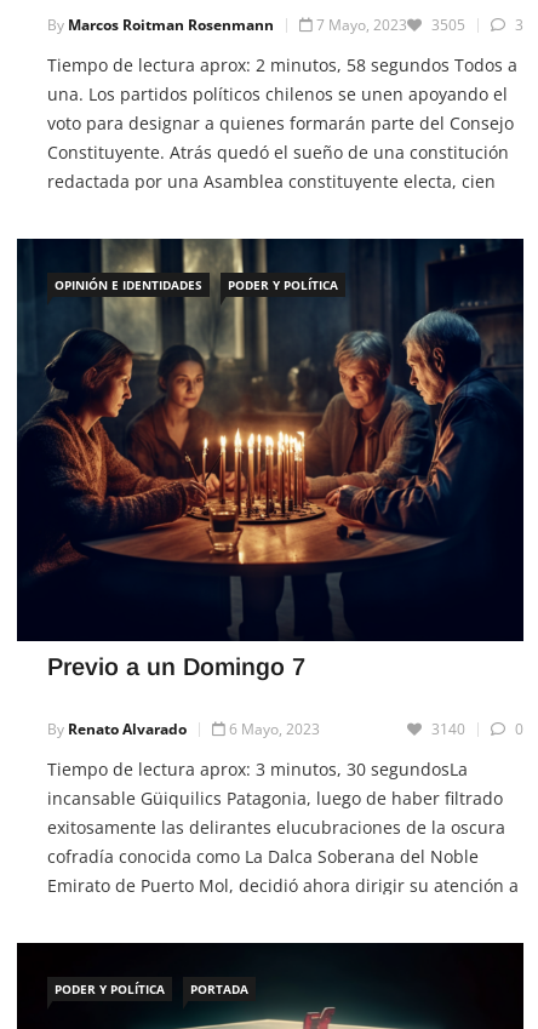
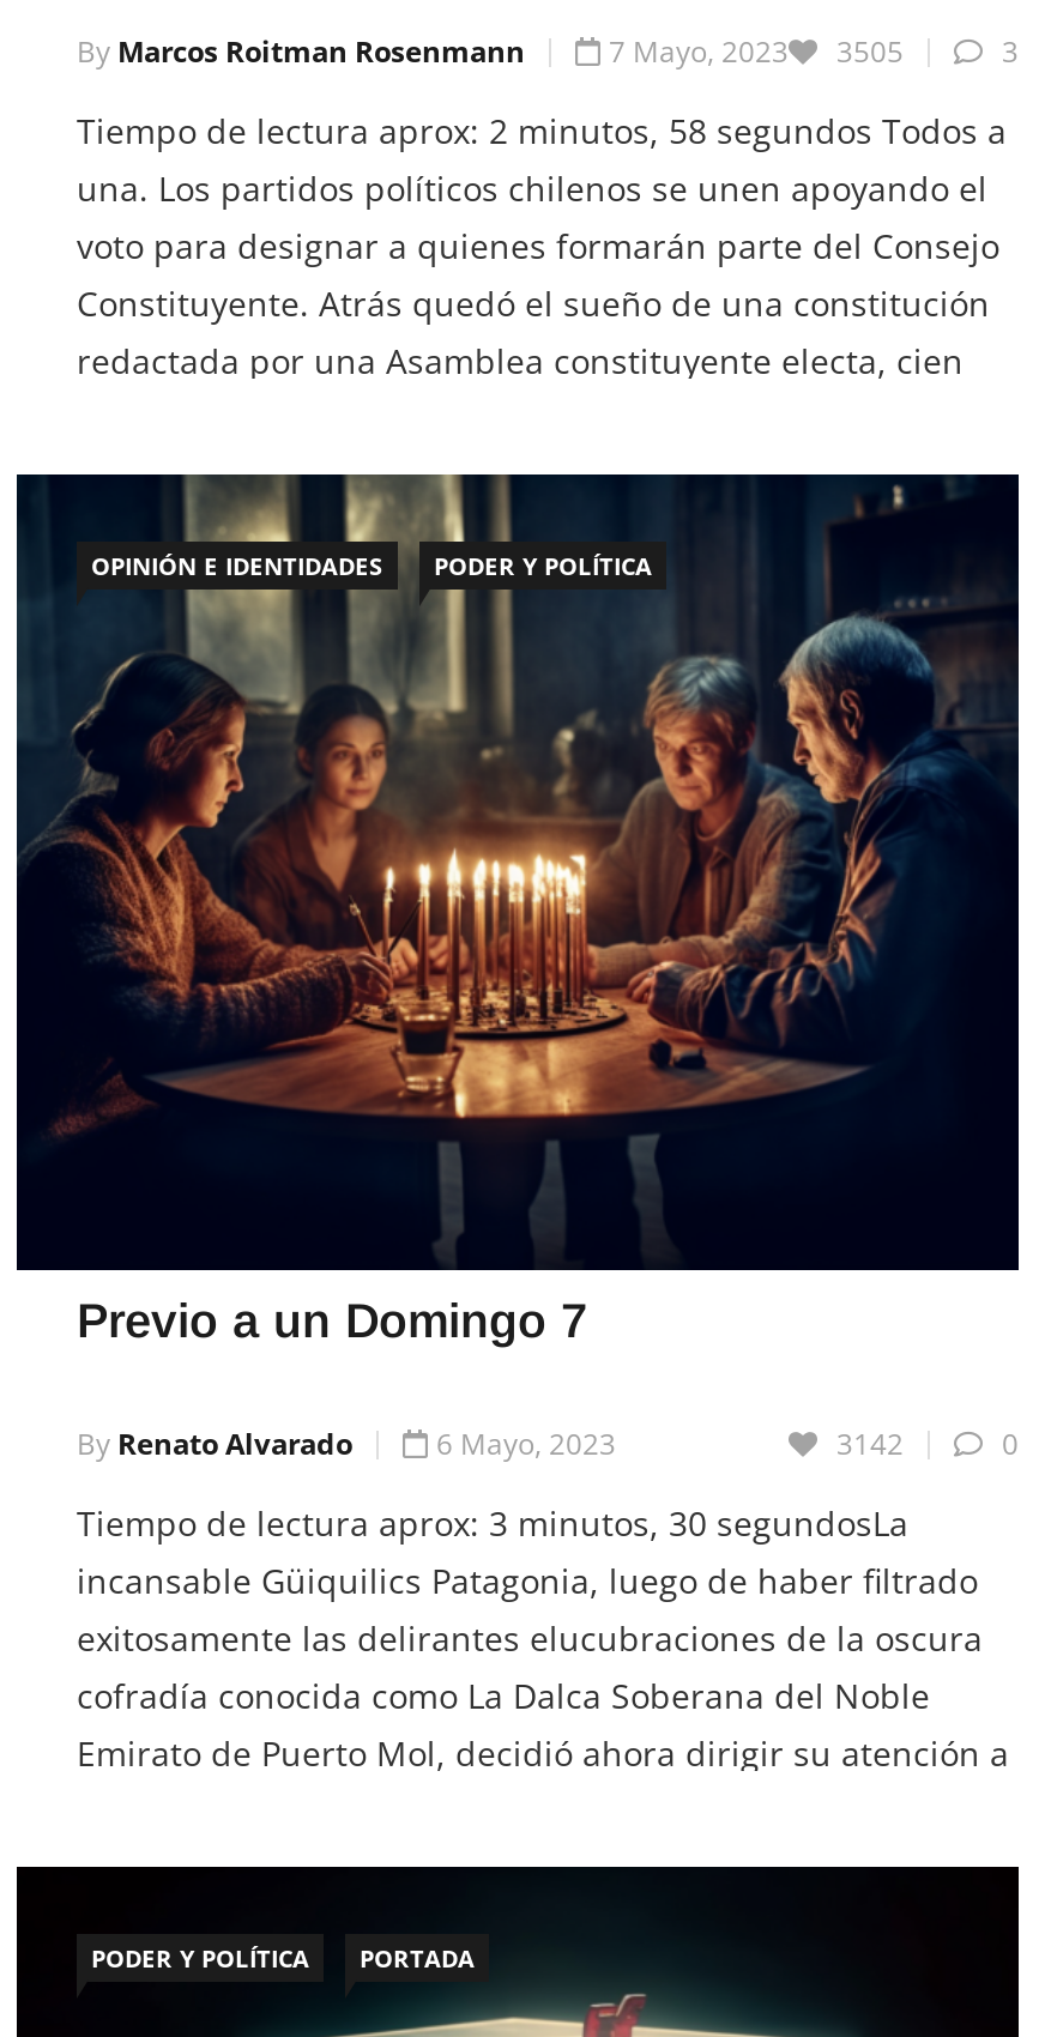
[428,718,465,739] 3140 -> [829,1423,904,1463] 3142

